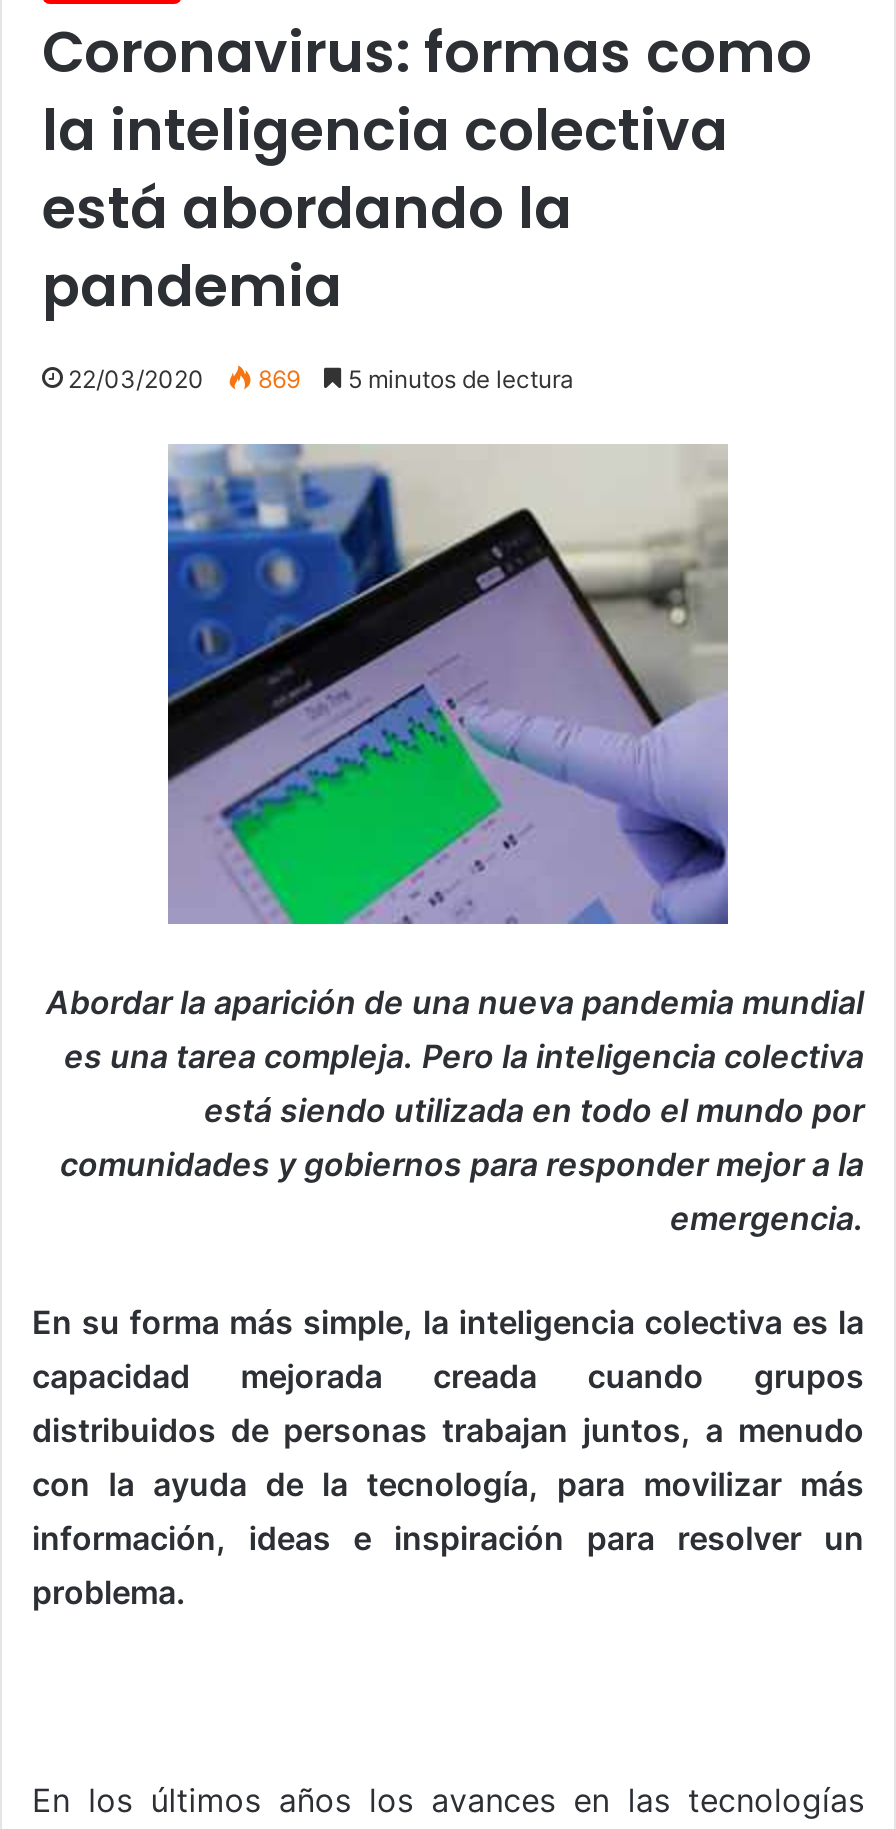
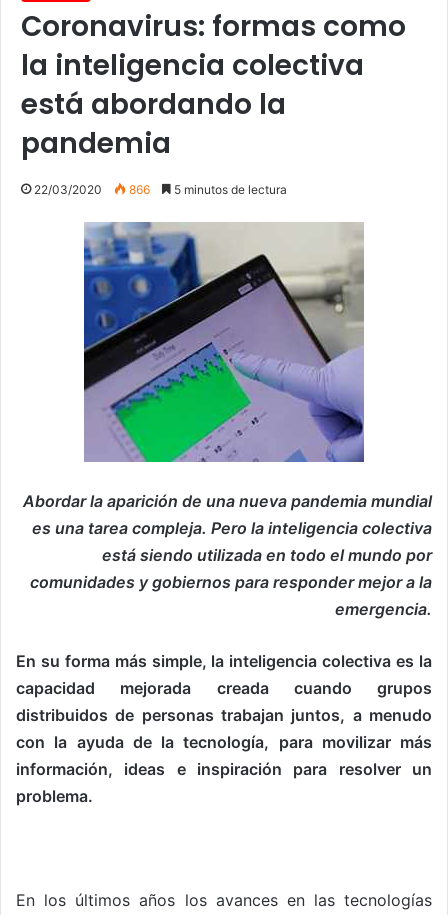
[68,364,574,394] 22/03/2020 869 5 minutos de lectura -> [34,182,287,197] 22/03/2020 866 5 minutos de lectura

